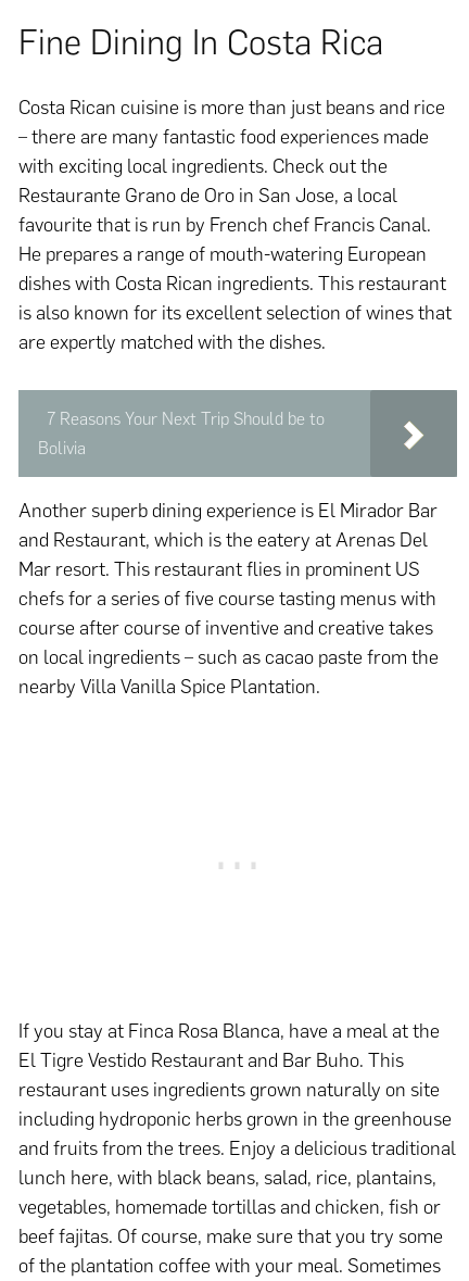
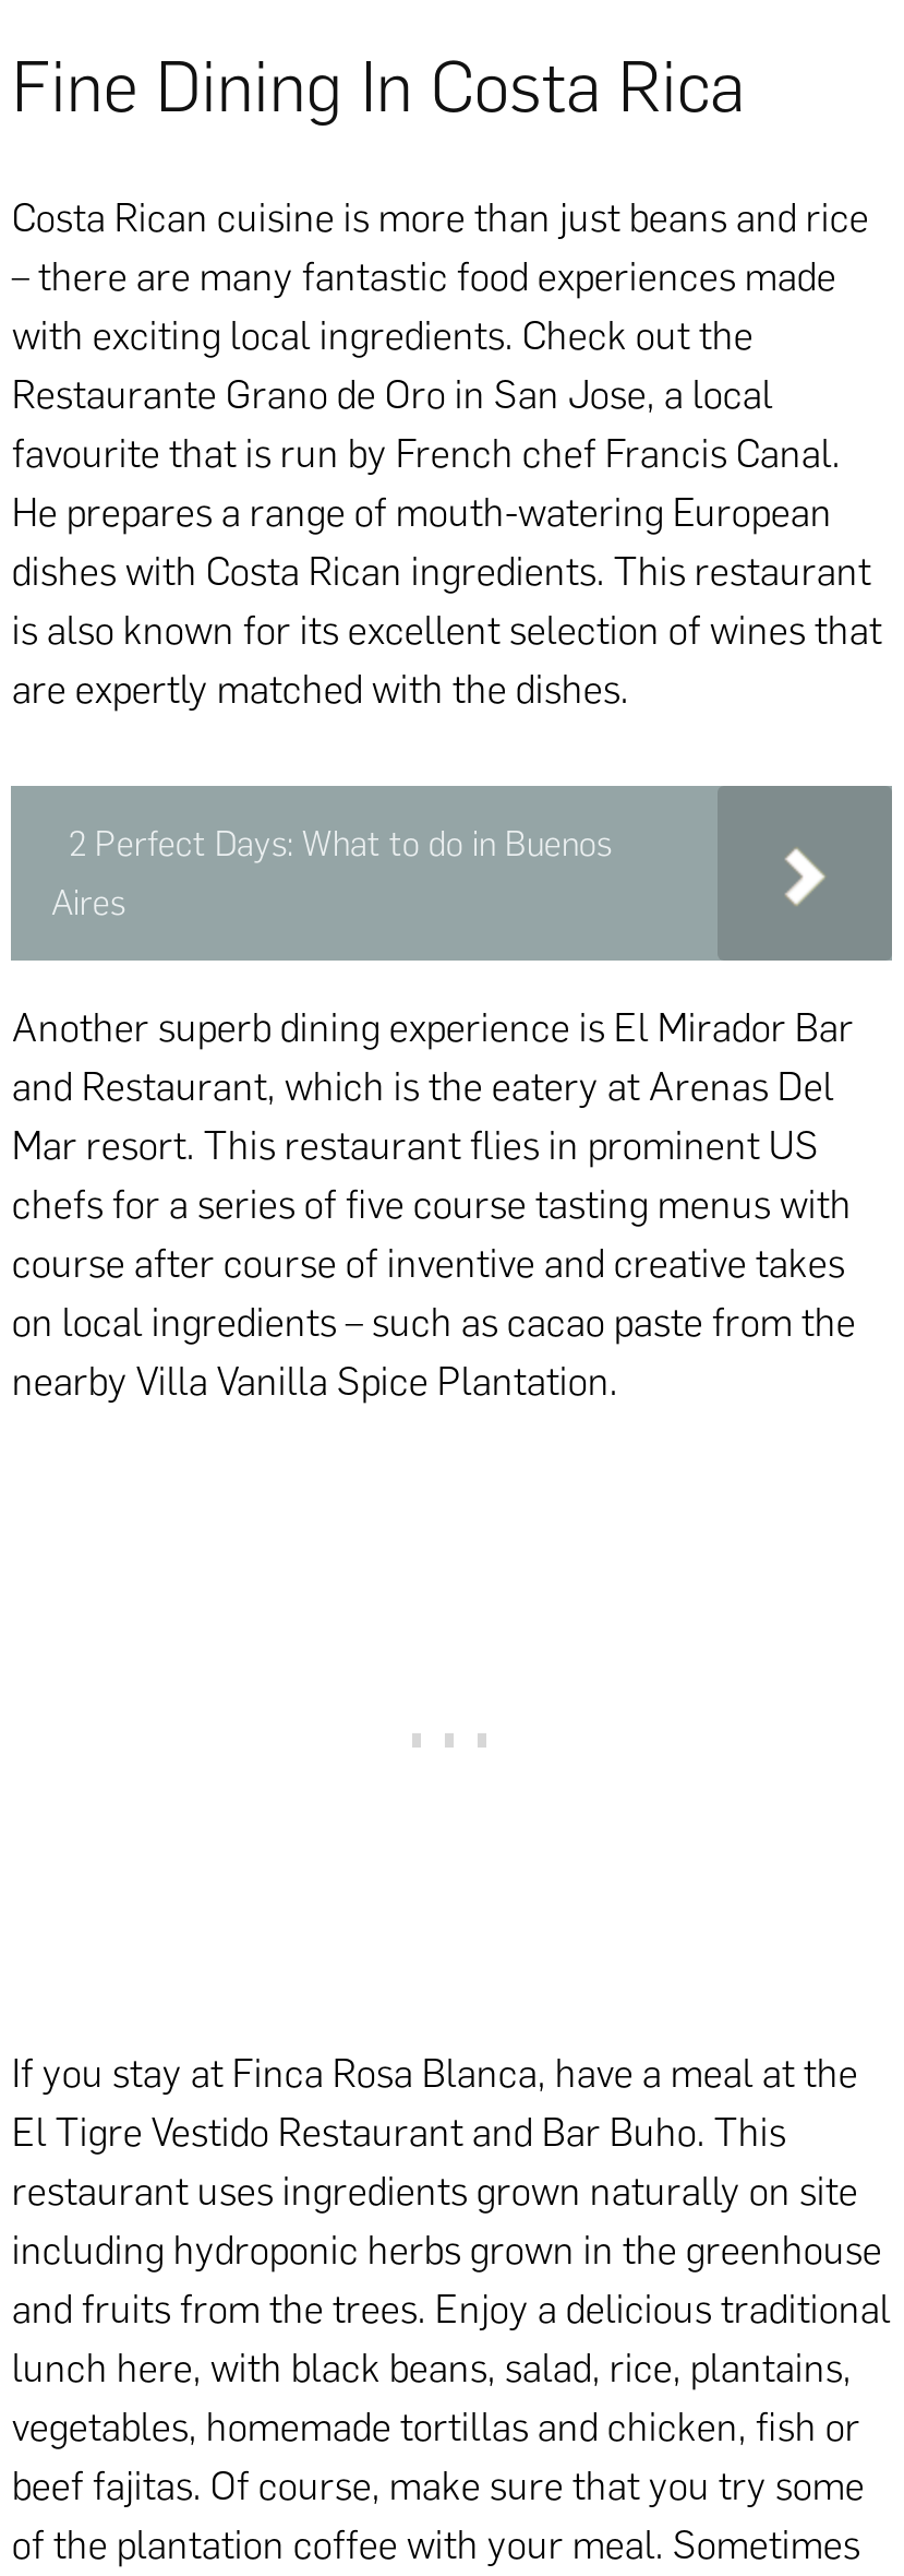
[38,409,325,459] 7 Reasons Your Next Trip Should be to | Bolivia -> [51,824,612,924] 2 Perfect Days: What to do in Buenos | Aires

